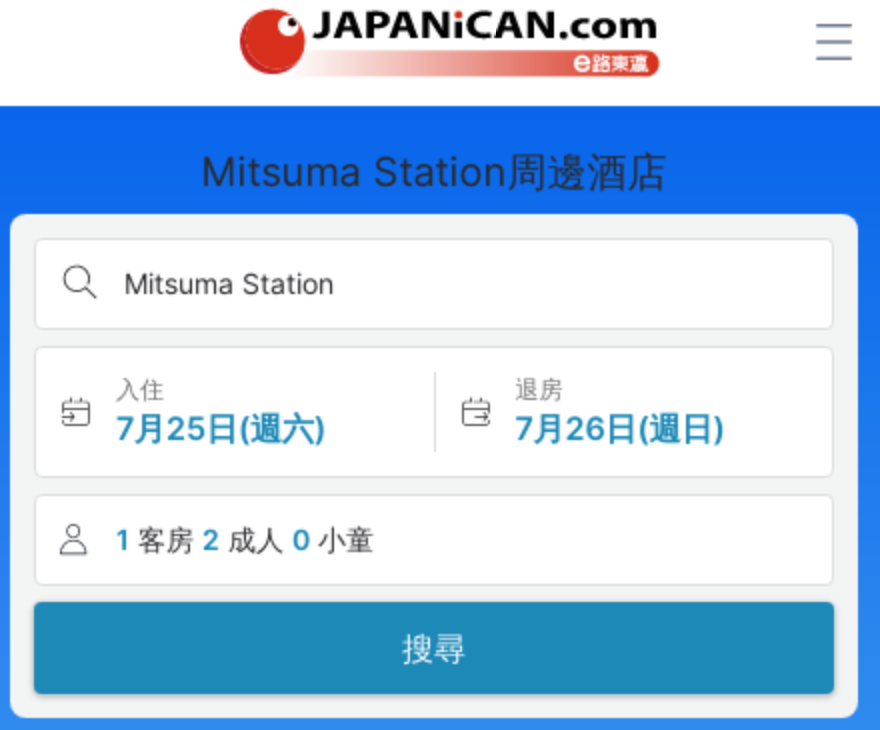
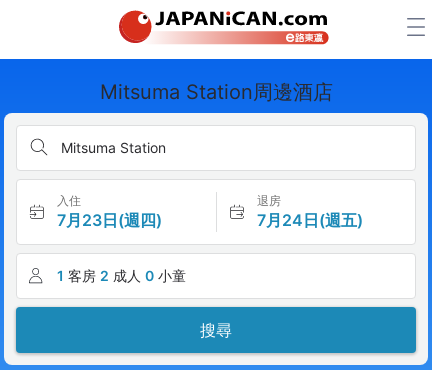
[116,408,326,448] 7月25日(週六) -> [57,210,162,230] 7月23日(週四)
[515,408,725,448] 7月26日(週日) -> [256,210,362,230] 7月24日(週五)

